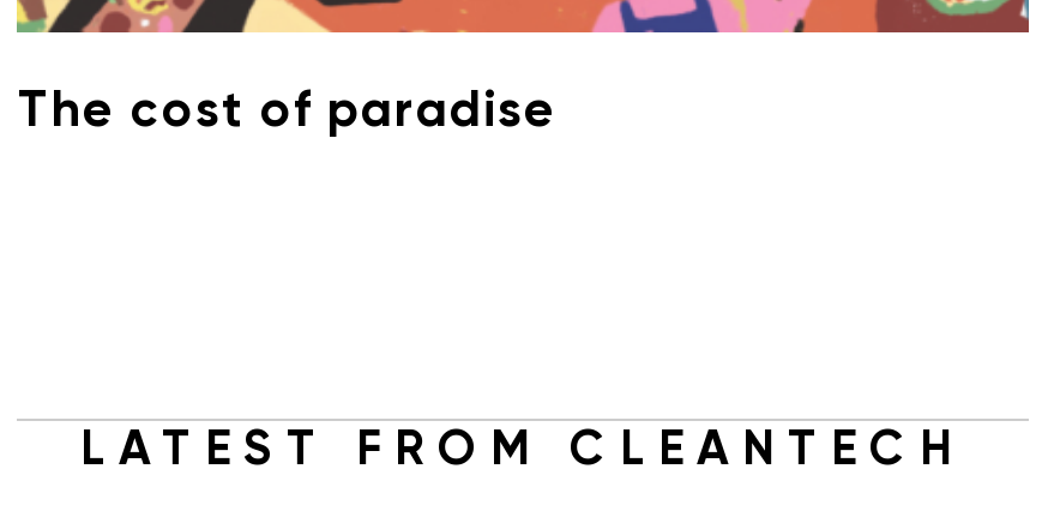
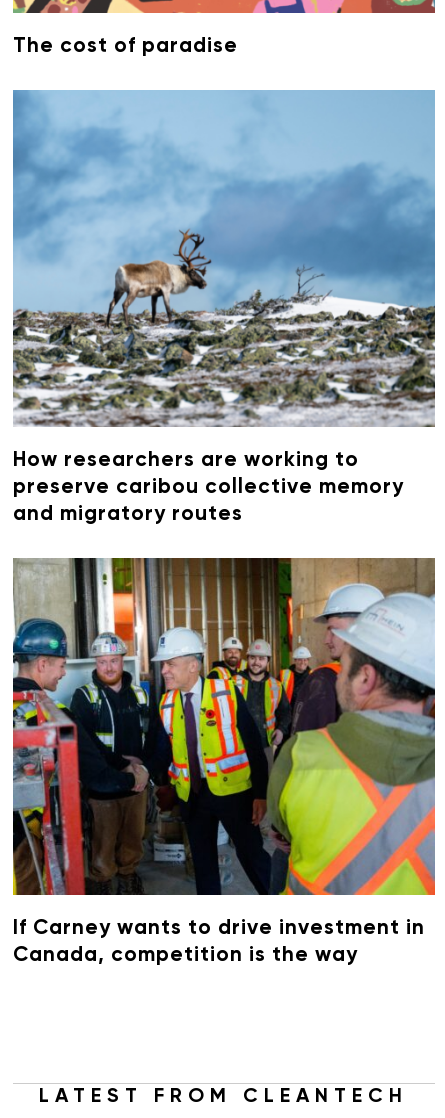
none -> [12,89,436,525] [image] | How researchers are working to | preserve caribou collective memory | and migratory routes
none -> [12,557,436,966] [image] | If Carney wants to drive investment in | Canada, competition is the way

